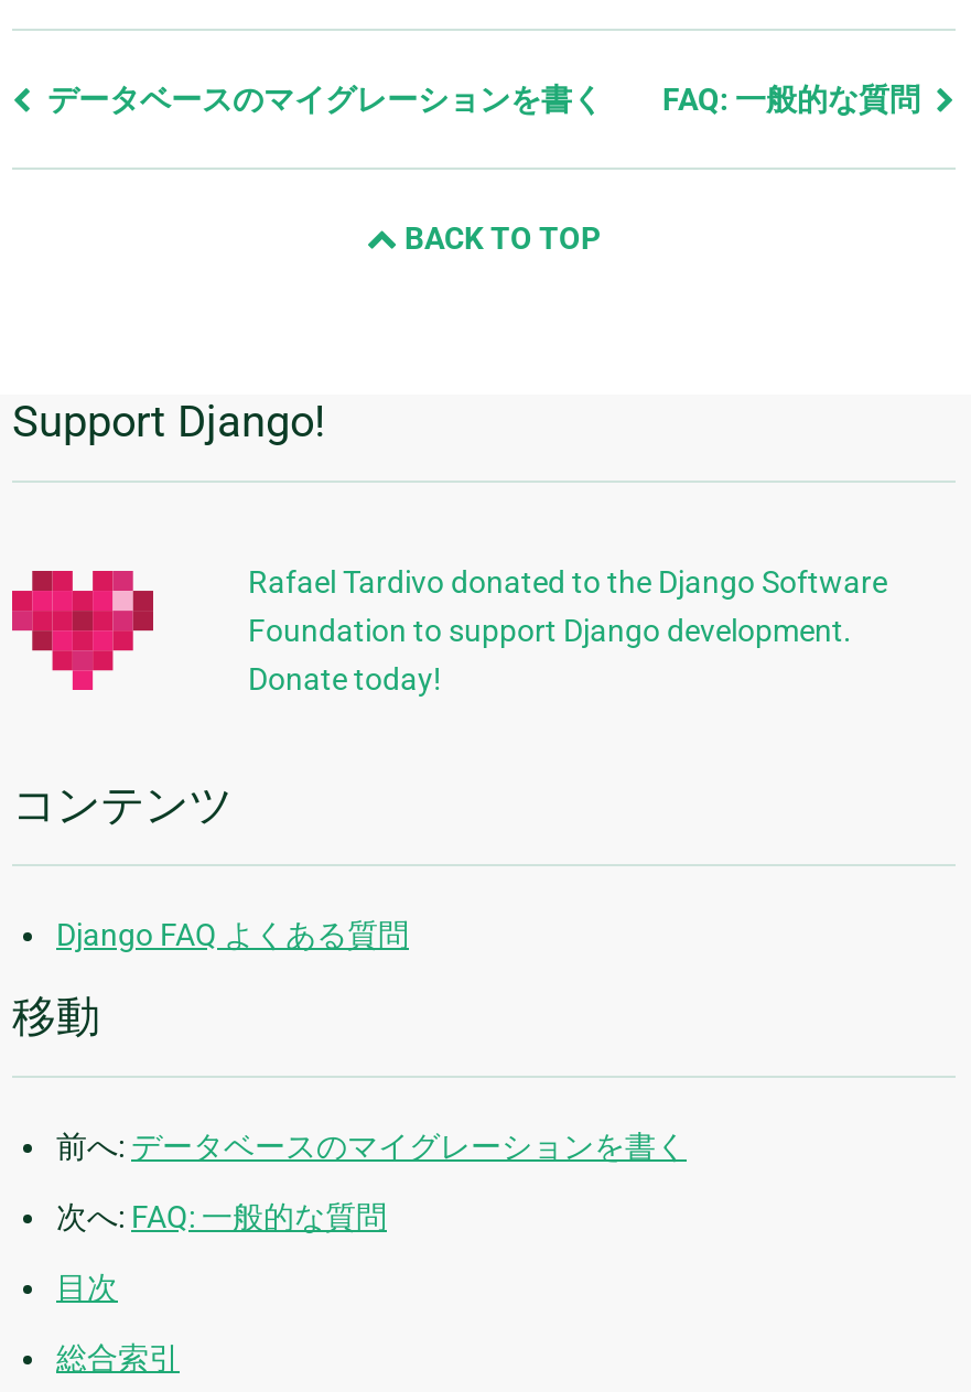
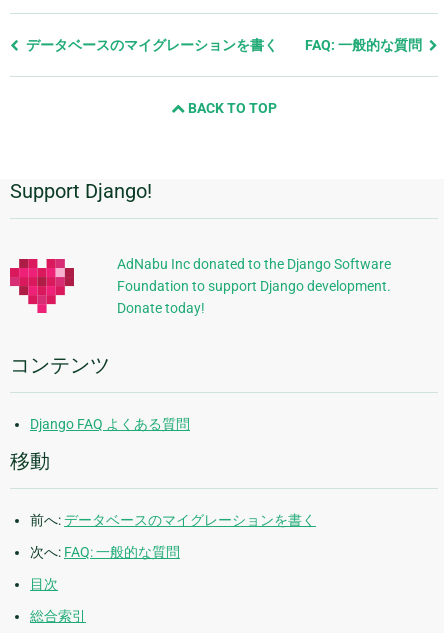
[248,563,887,599] Rafael Tardivo donated to the Django Software -> [117,256,391,272] AdNabu Inc donated to the Django Software

